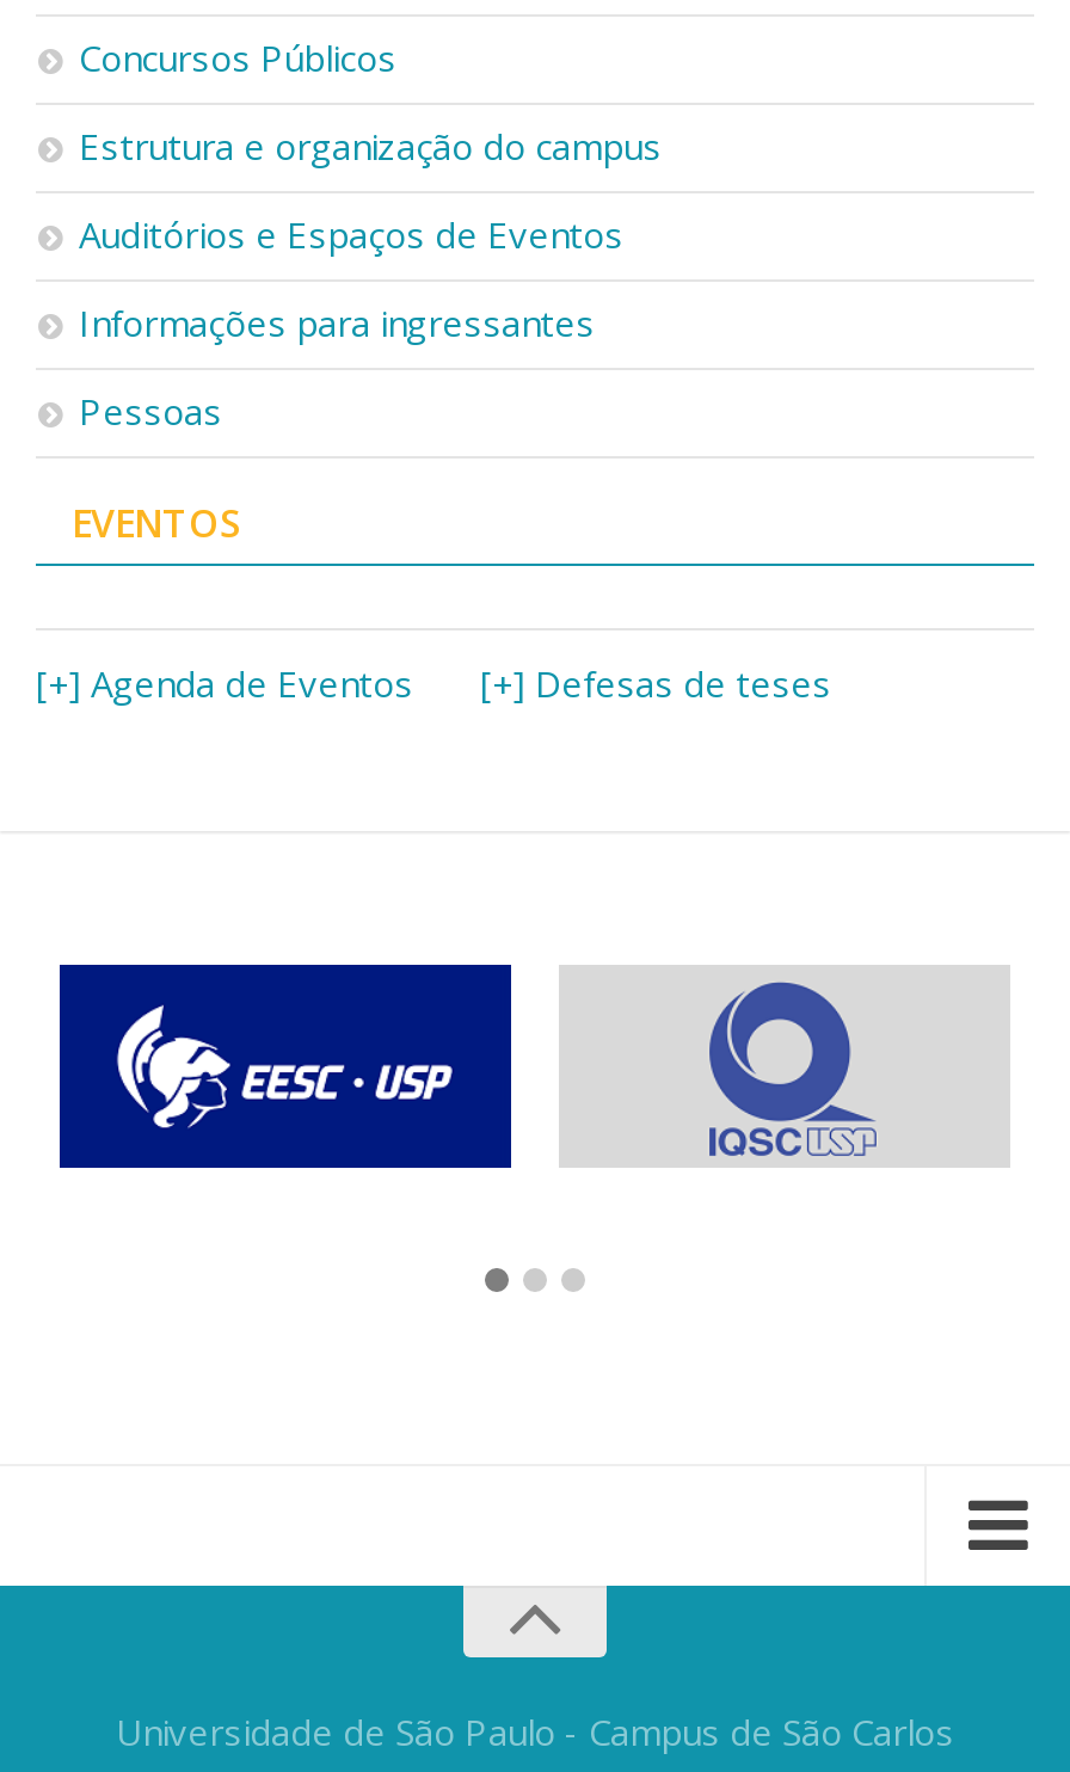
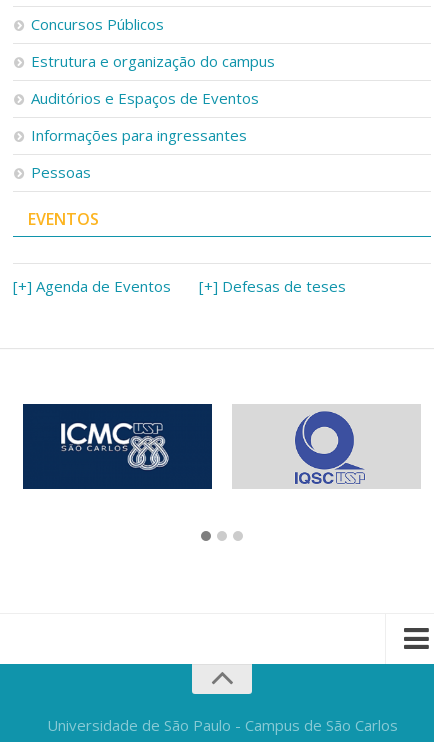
[62,967,509,1165] [image] -> [24,405,211,488] [image]

